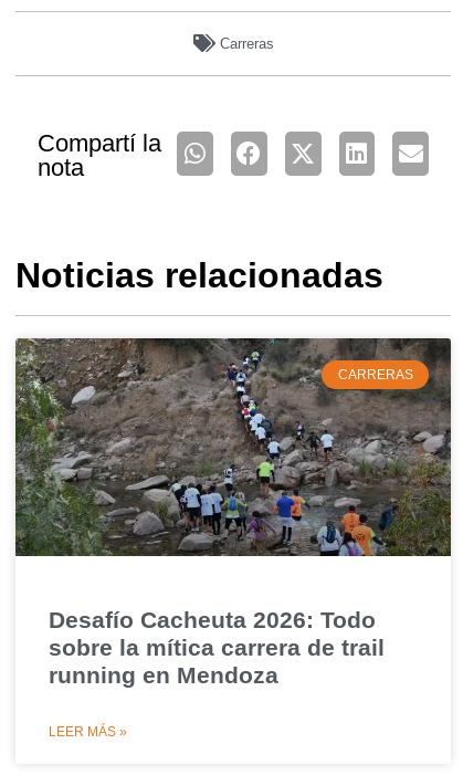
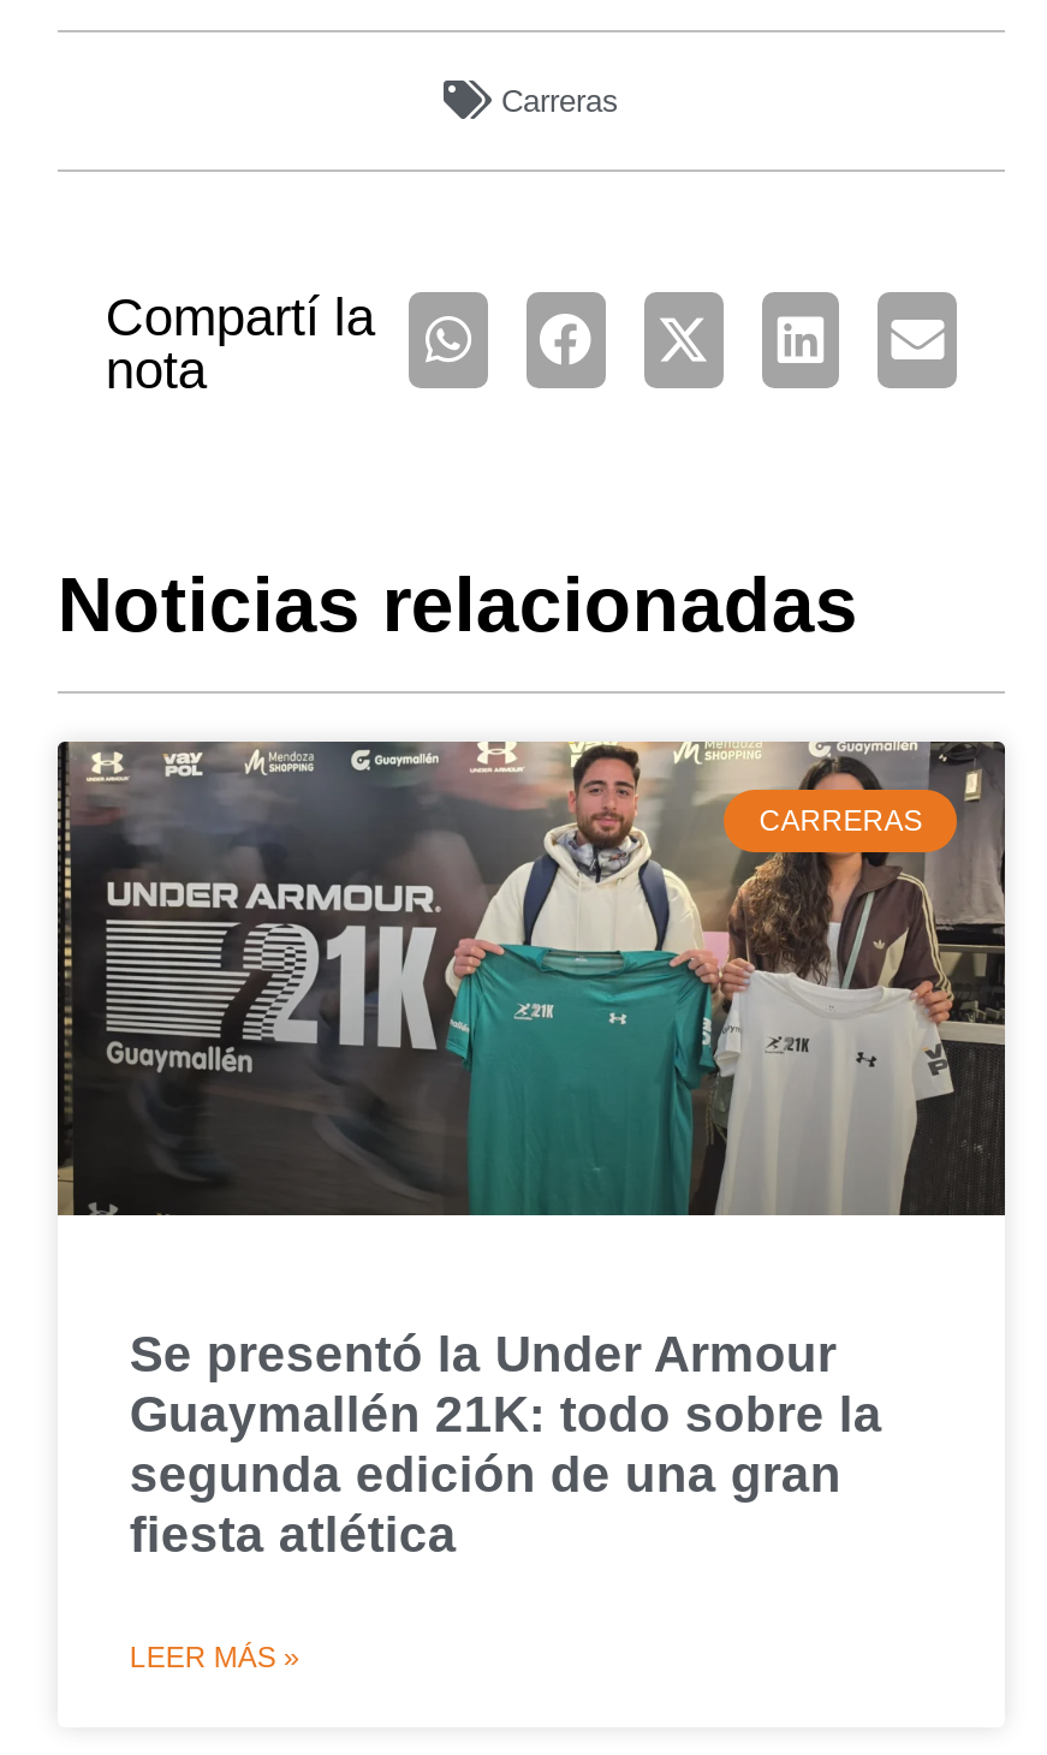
[15,337,451,556] [image] -> [58,739,1005,1215] [image]
[49,607,384,687] Desafío Cacheuta 2026: Todo | sobre la mítica carrera de trail | running en Mendoza -> [130,1325,882,1561] Se presentó la Under Armour | Guaymallén 21K: todo sobre la | segunda edición de una gran | fiesta atlética

